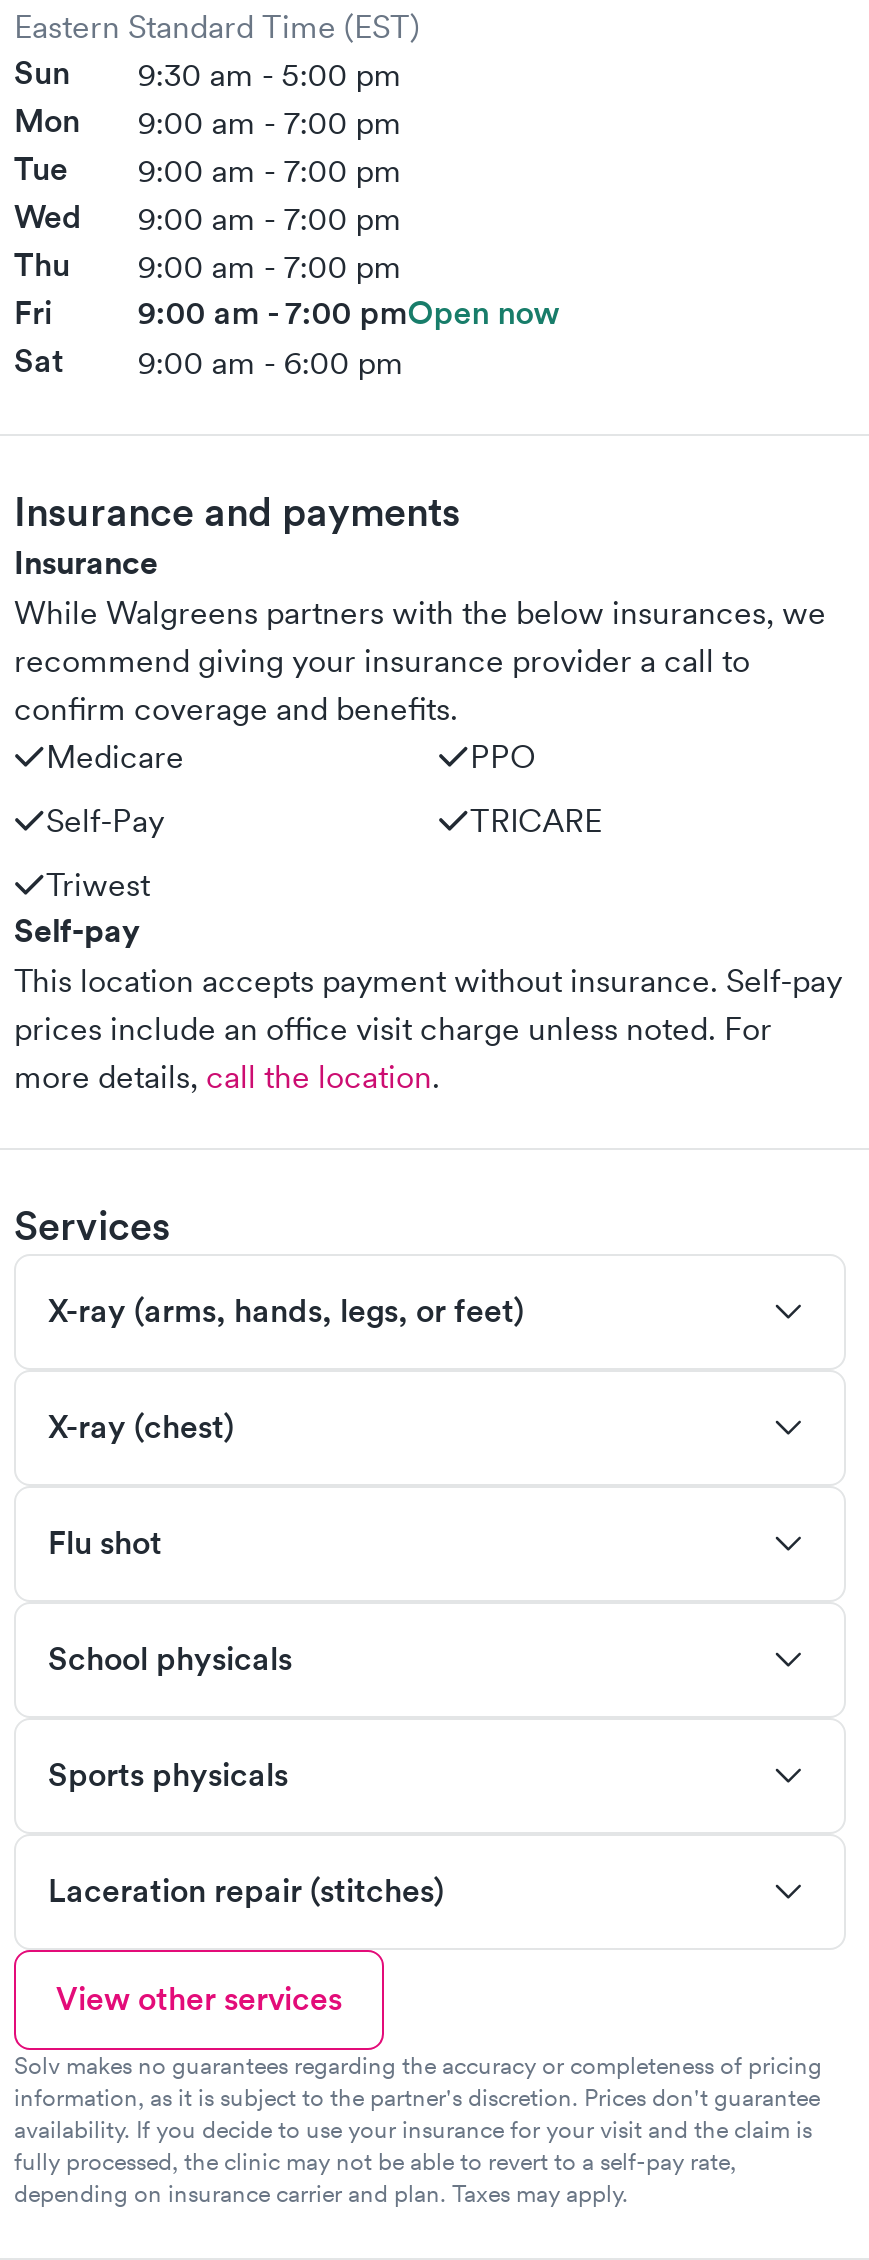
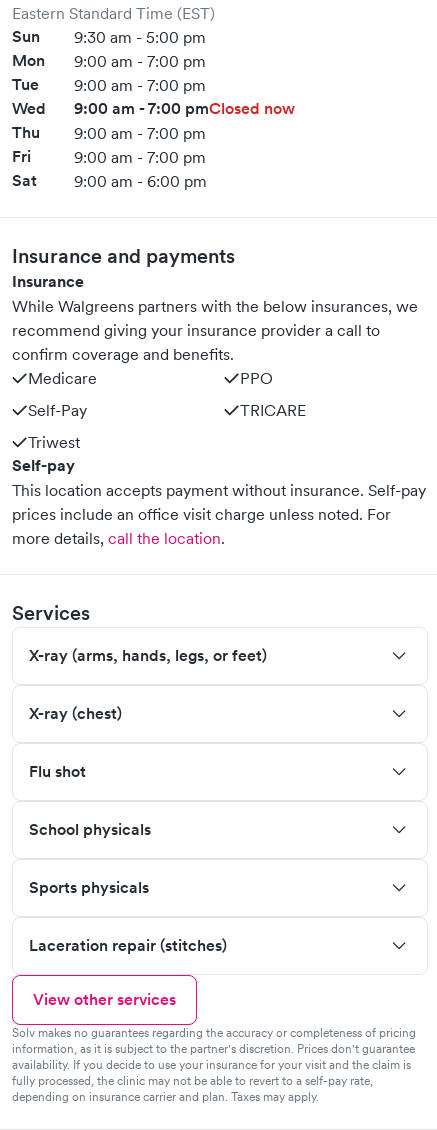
[137,198,401,238] 9:00 am - 7:00 pm -> [74,98,295,119] 9:00 am - 7:00 pmClosed now
[137,292,559,334] 9:00 am - 7:00 pmOpen now -> [74,147,206,167] 9:00 am - 7:00 pm

